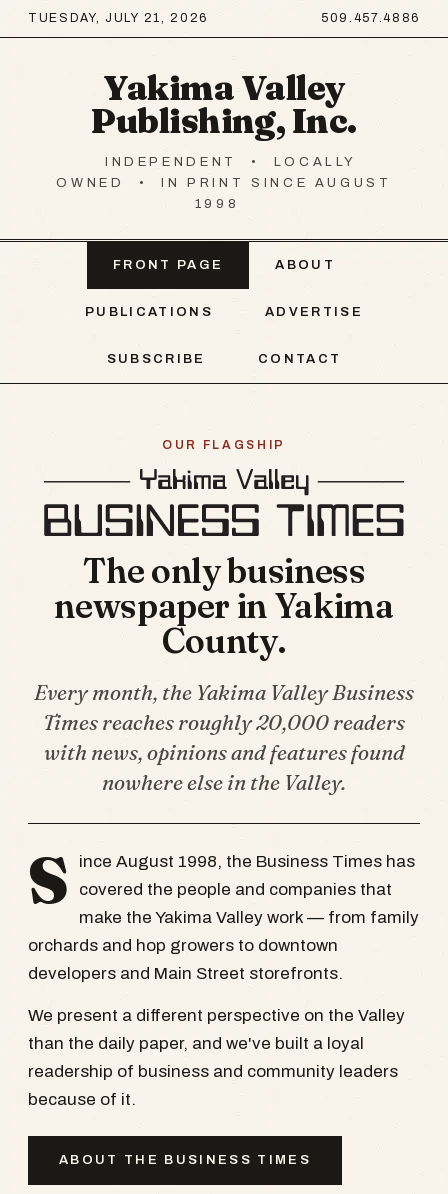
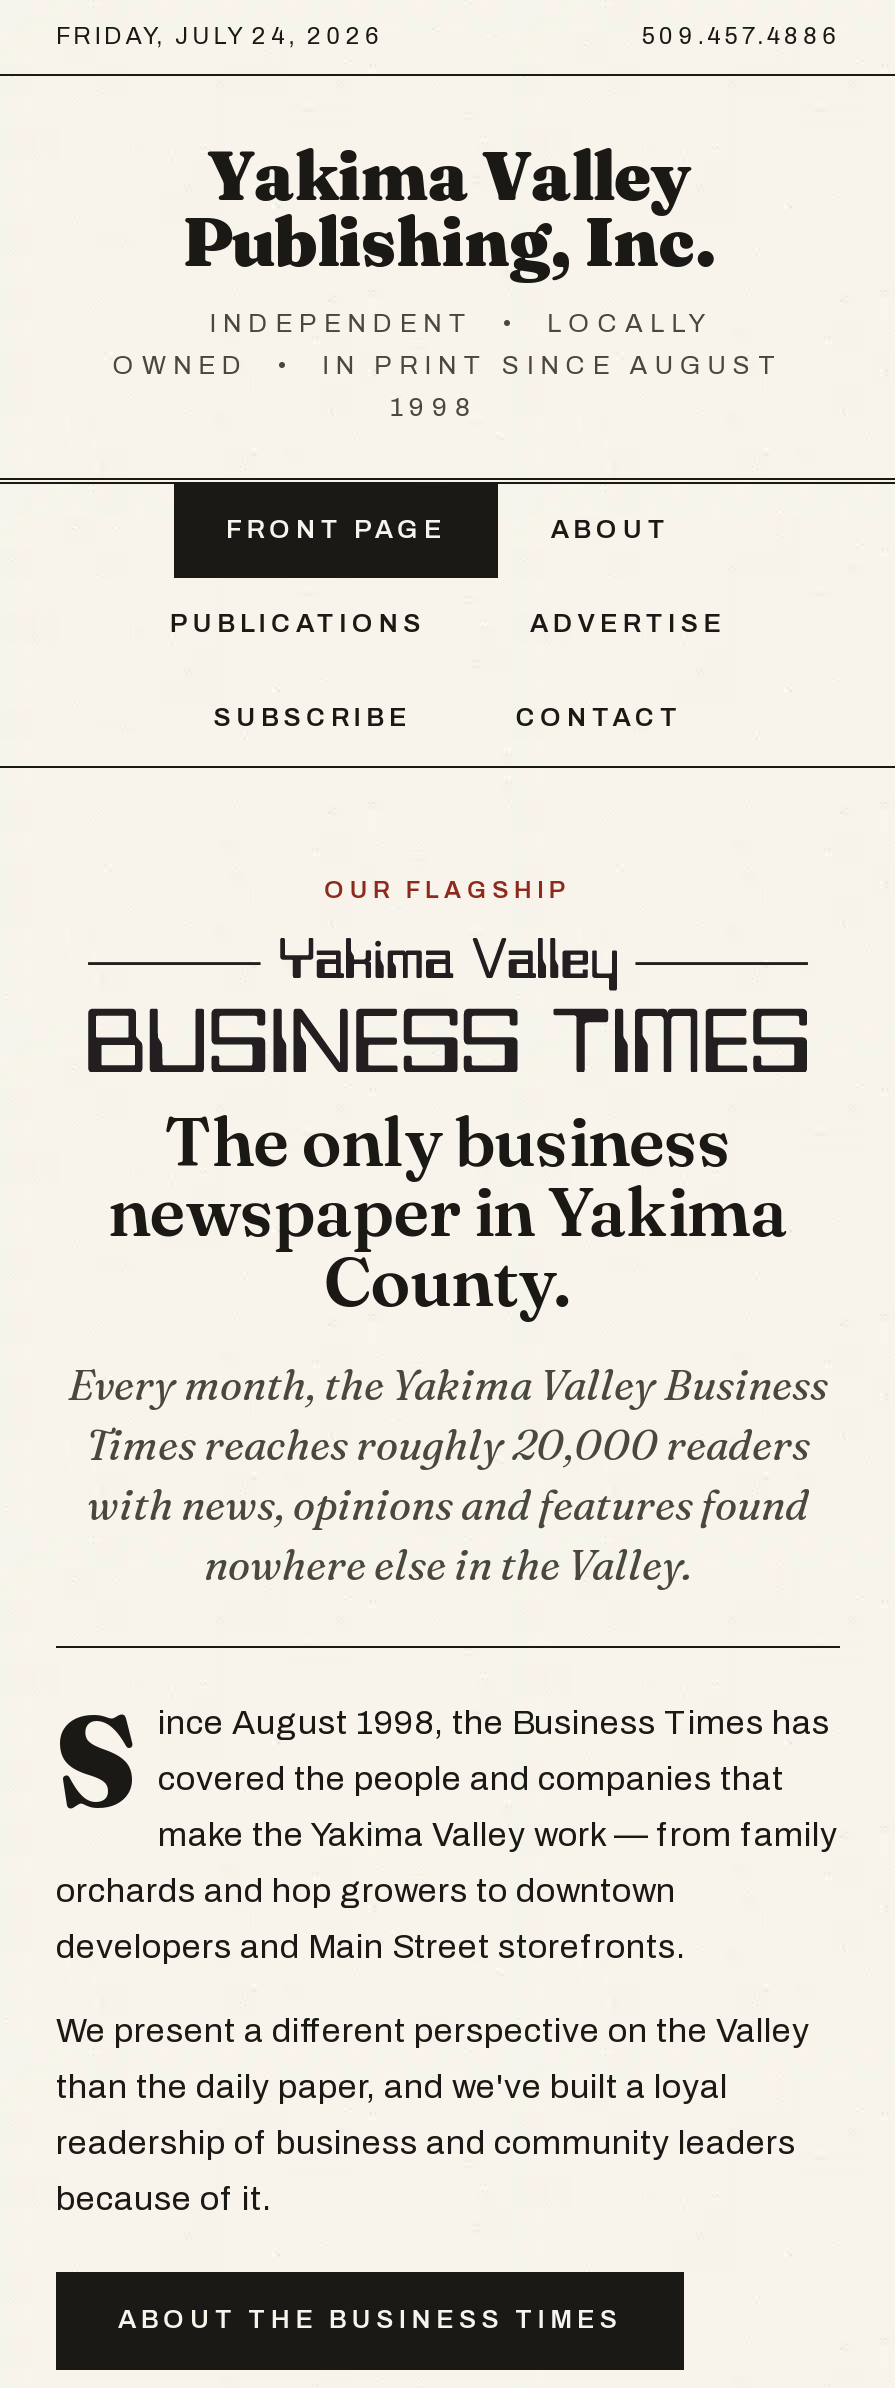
[28,11,208,25] TUESDAY, JULY 21, 2026 -> [56,22,383,50] FRIDAY, JULY 24, 2026

